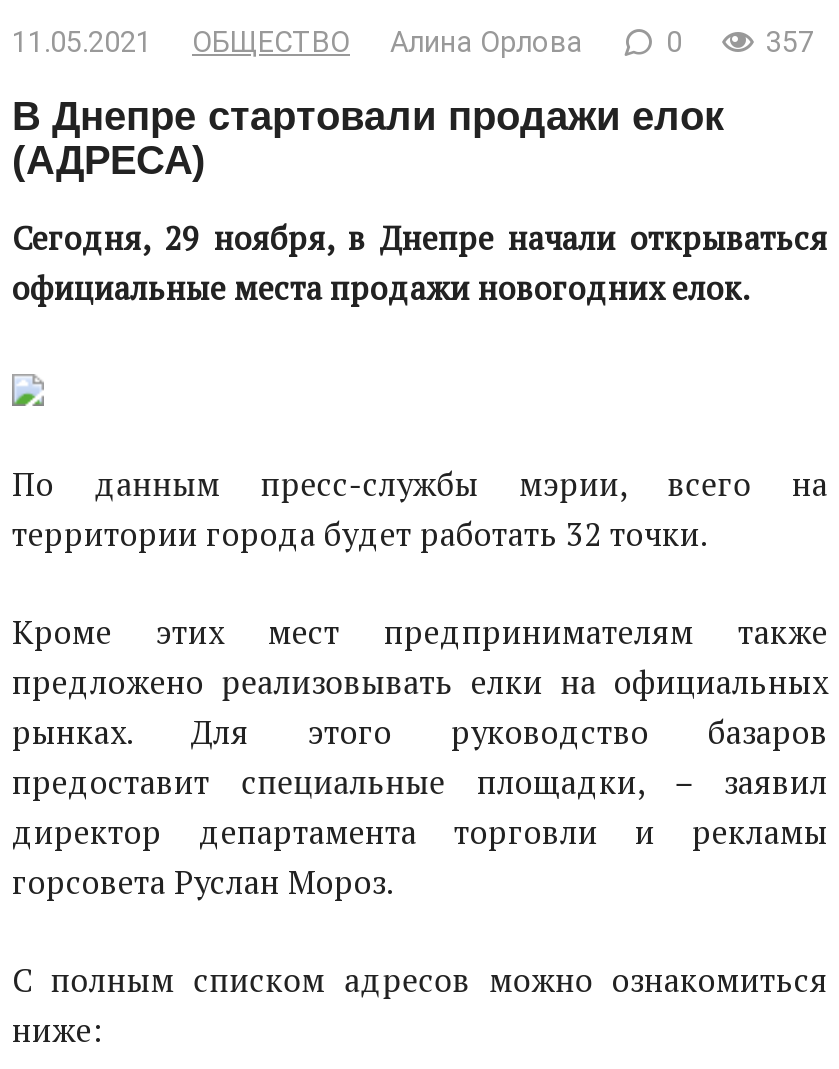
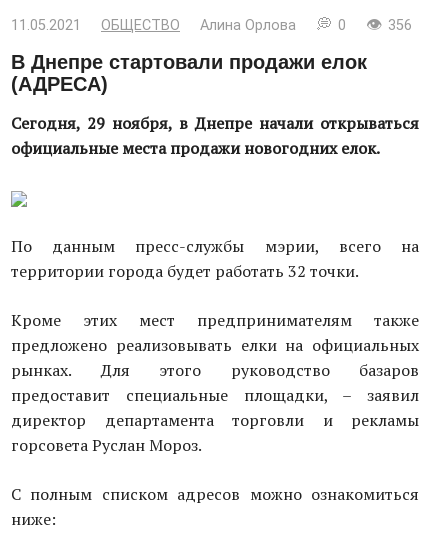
[766,26,814,60] 357 -> [388,17,412,34] 356

